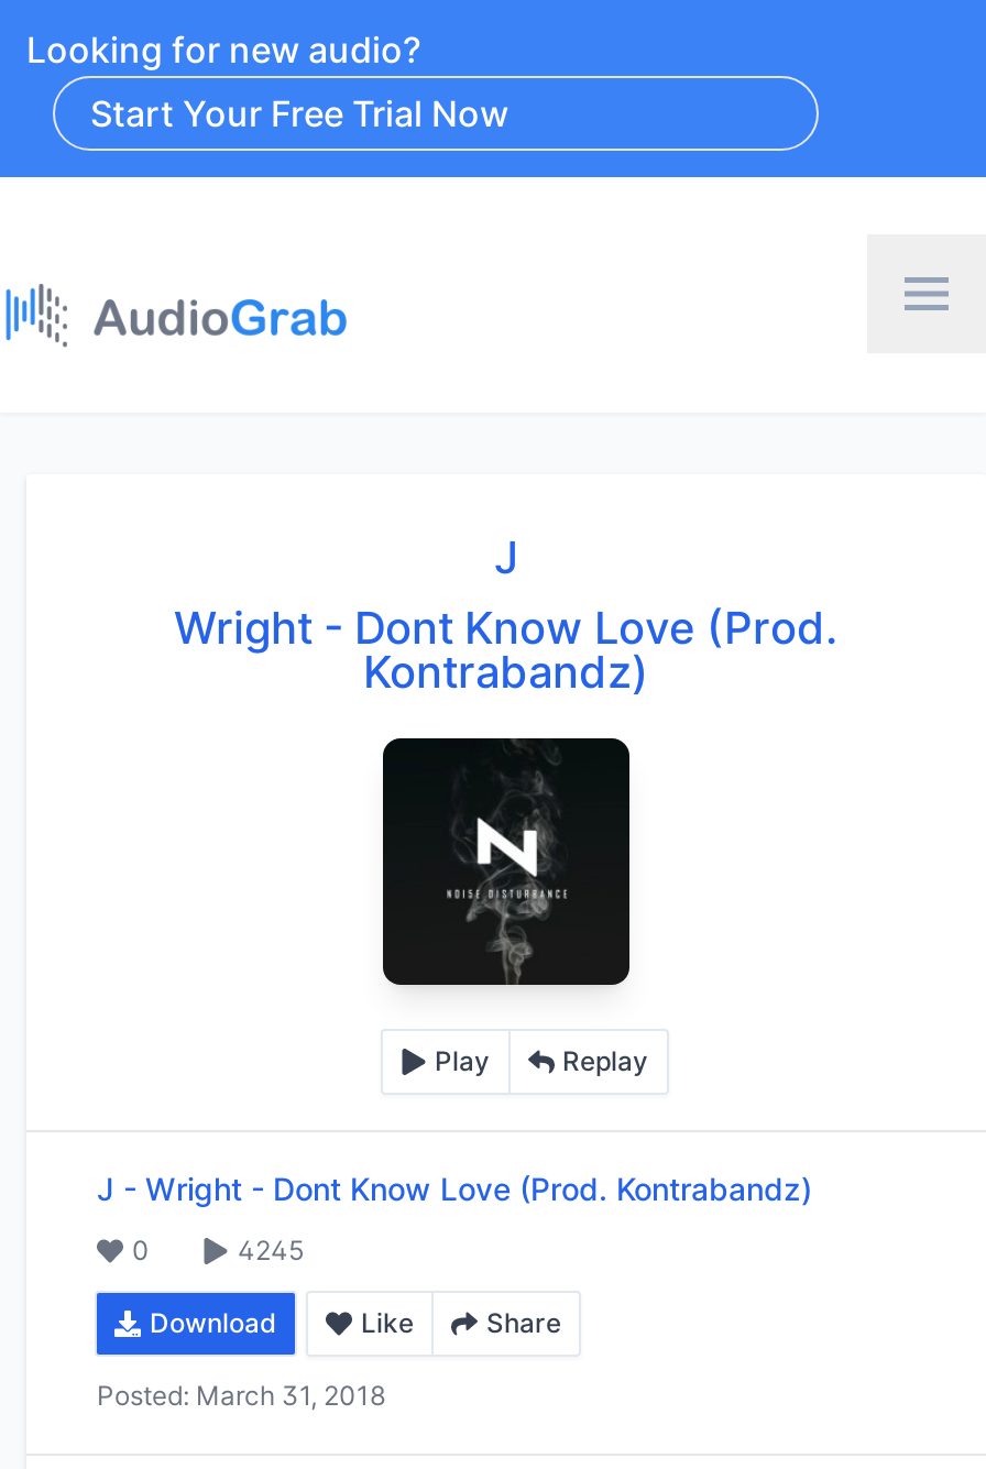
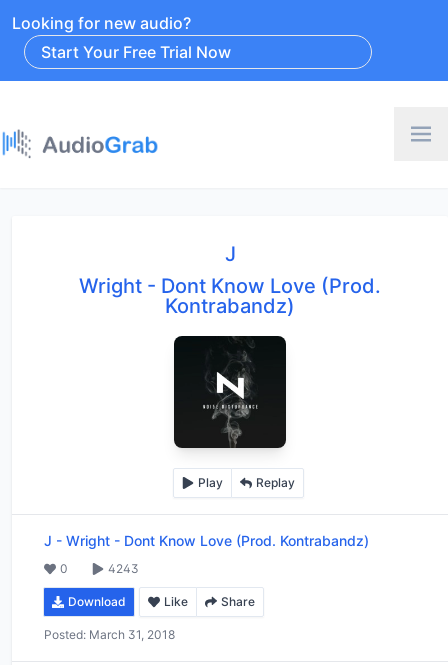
[238,1234,304,1267] 4245 -> [108,561,139,576] 4243

